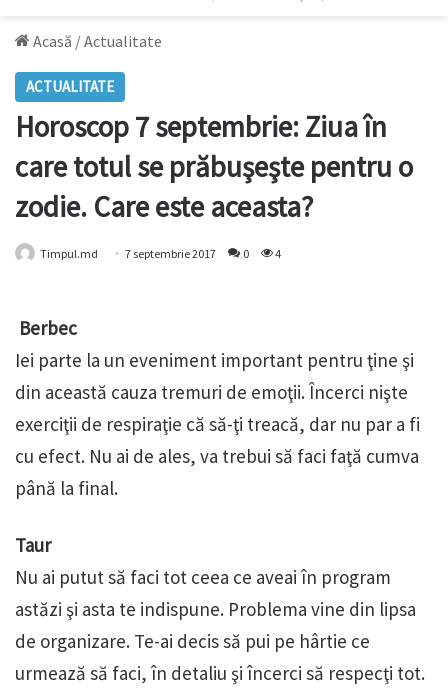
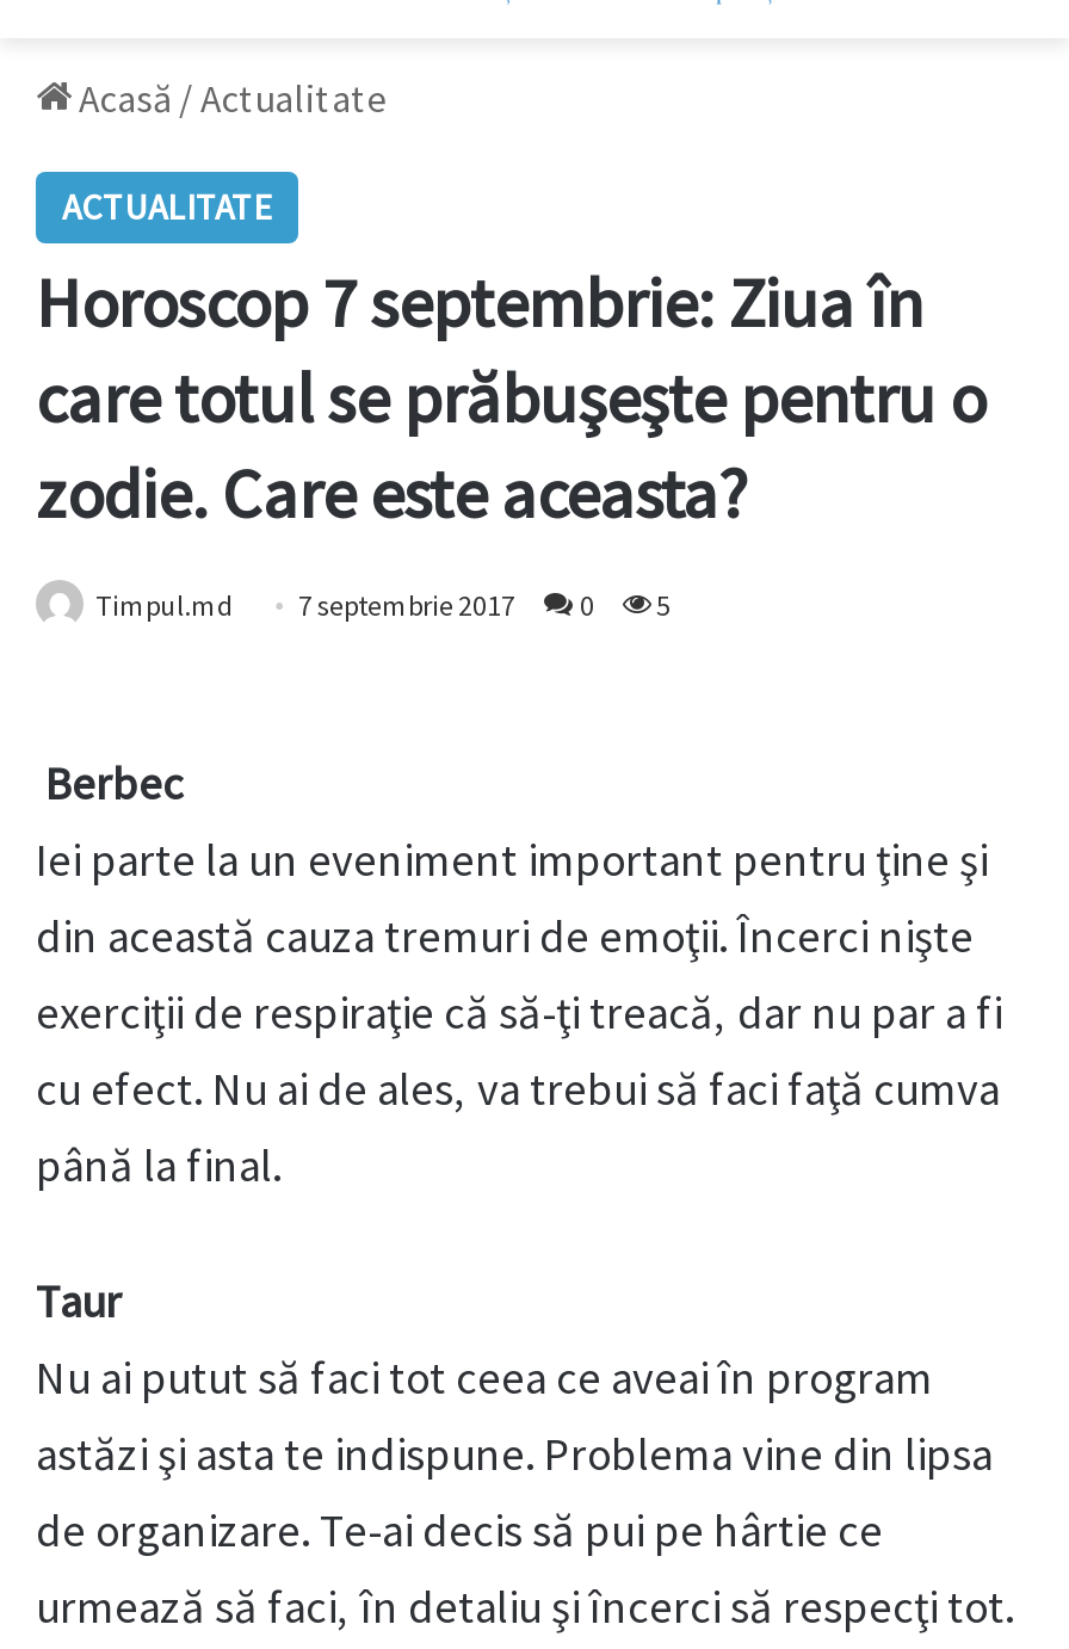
[40,246,281,261] Timpul.md 7 septembrie 2017 0 4 -> [95,588,671,624] Timpul.md 7 septembrie 2017 0 5

